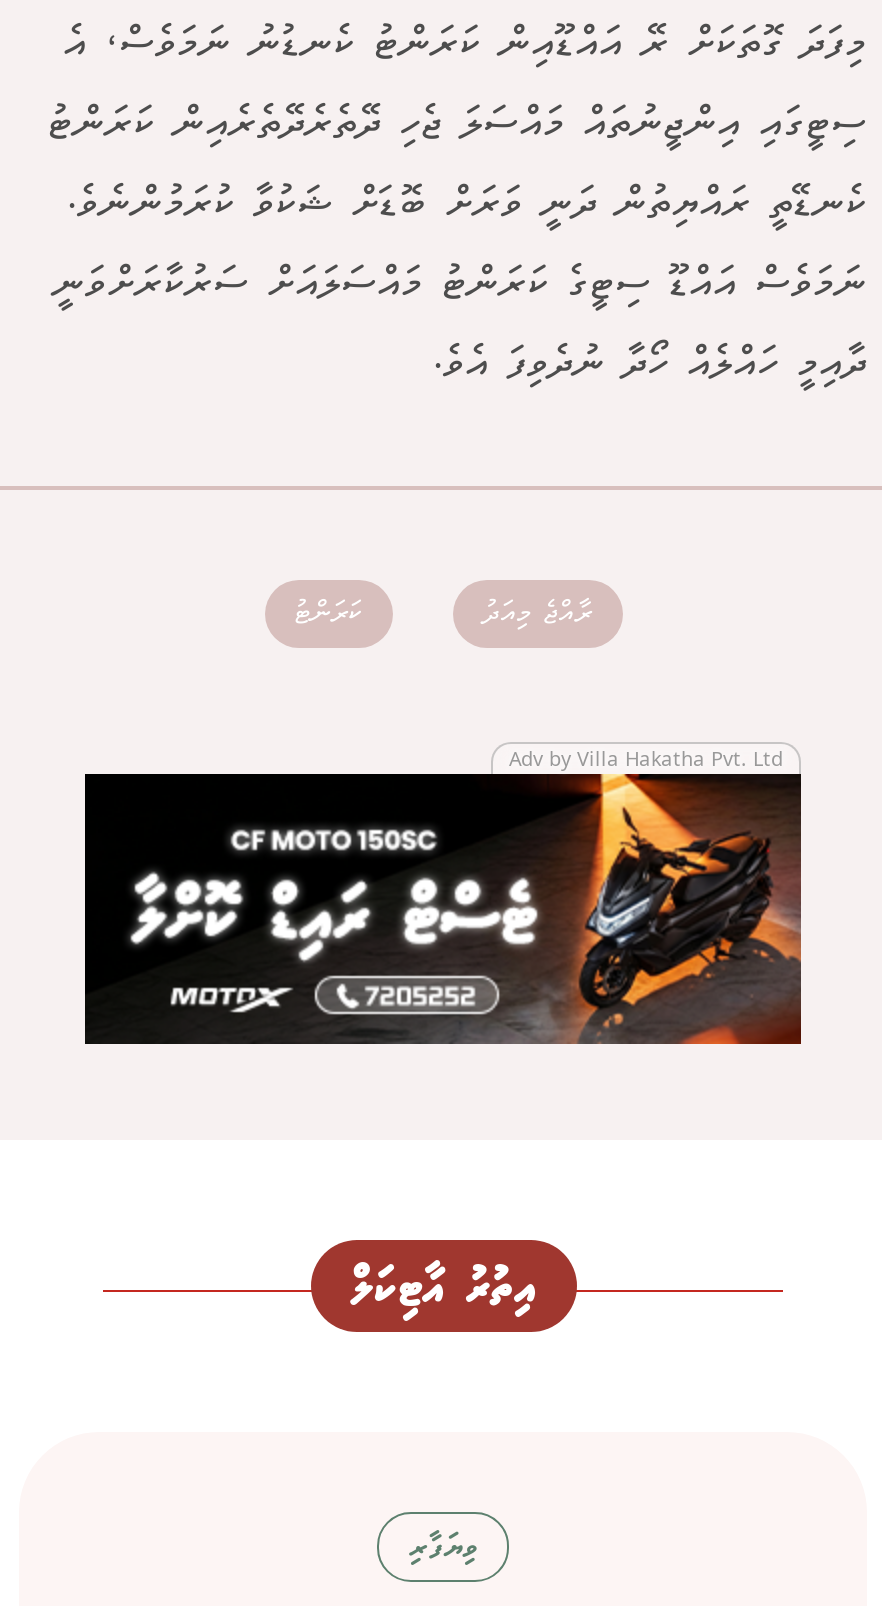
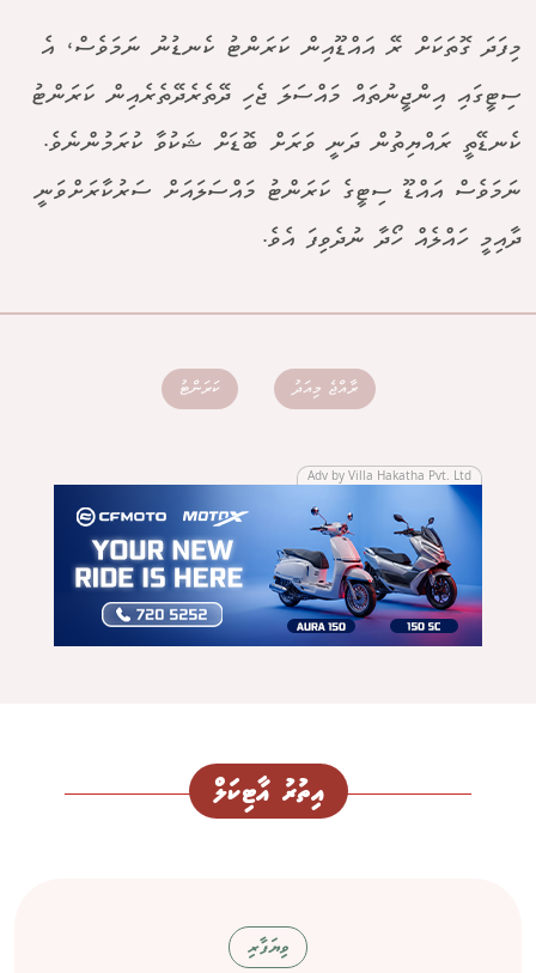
[85,772,803,1046] [image] -> [54,484,483,647] [image]

